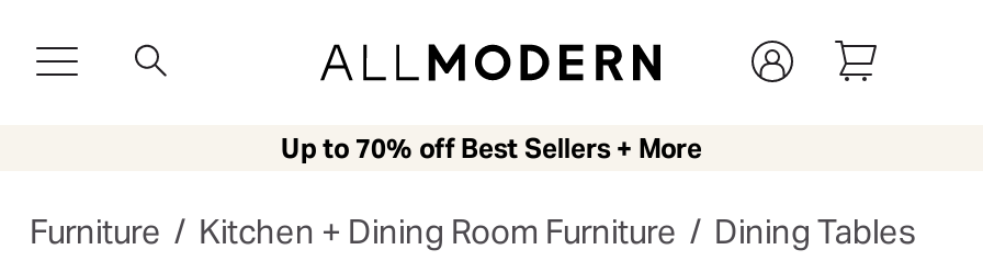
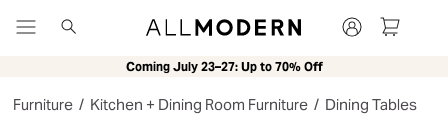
[281,131,702,164] Up to 70% off Best Sellers + More -> [126,59,322,74] Coming July 23–27: Up to 70% Off

